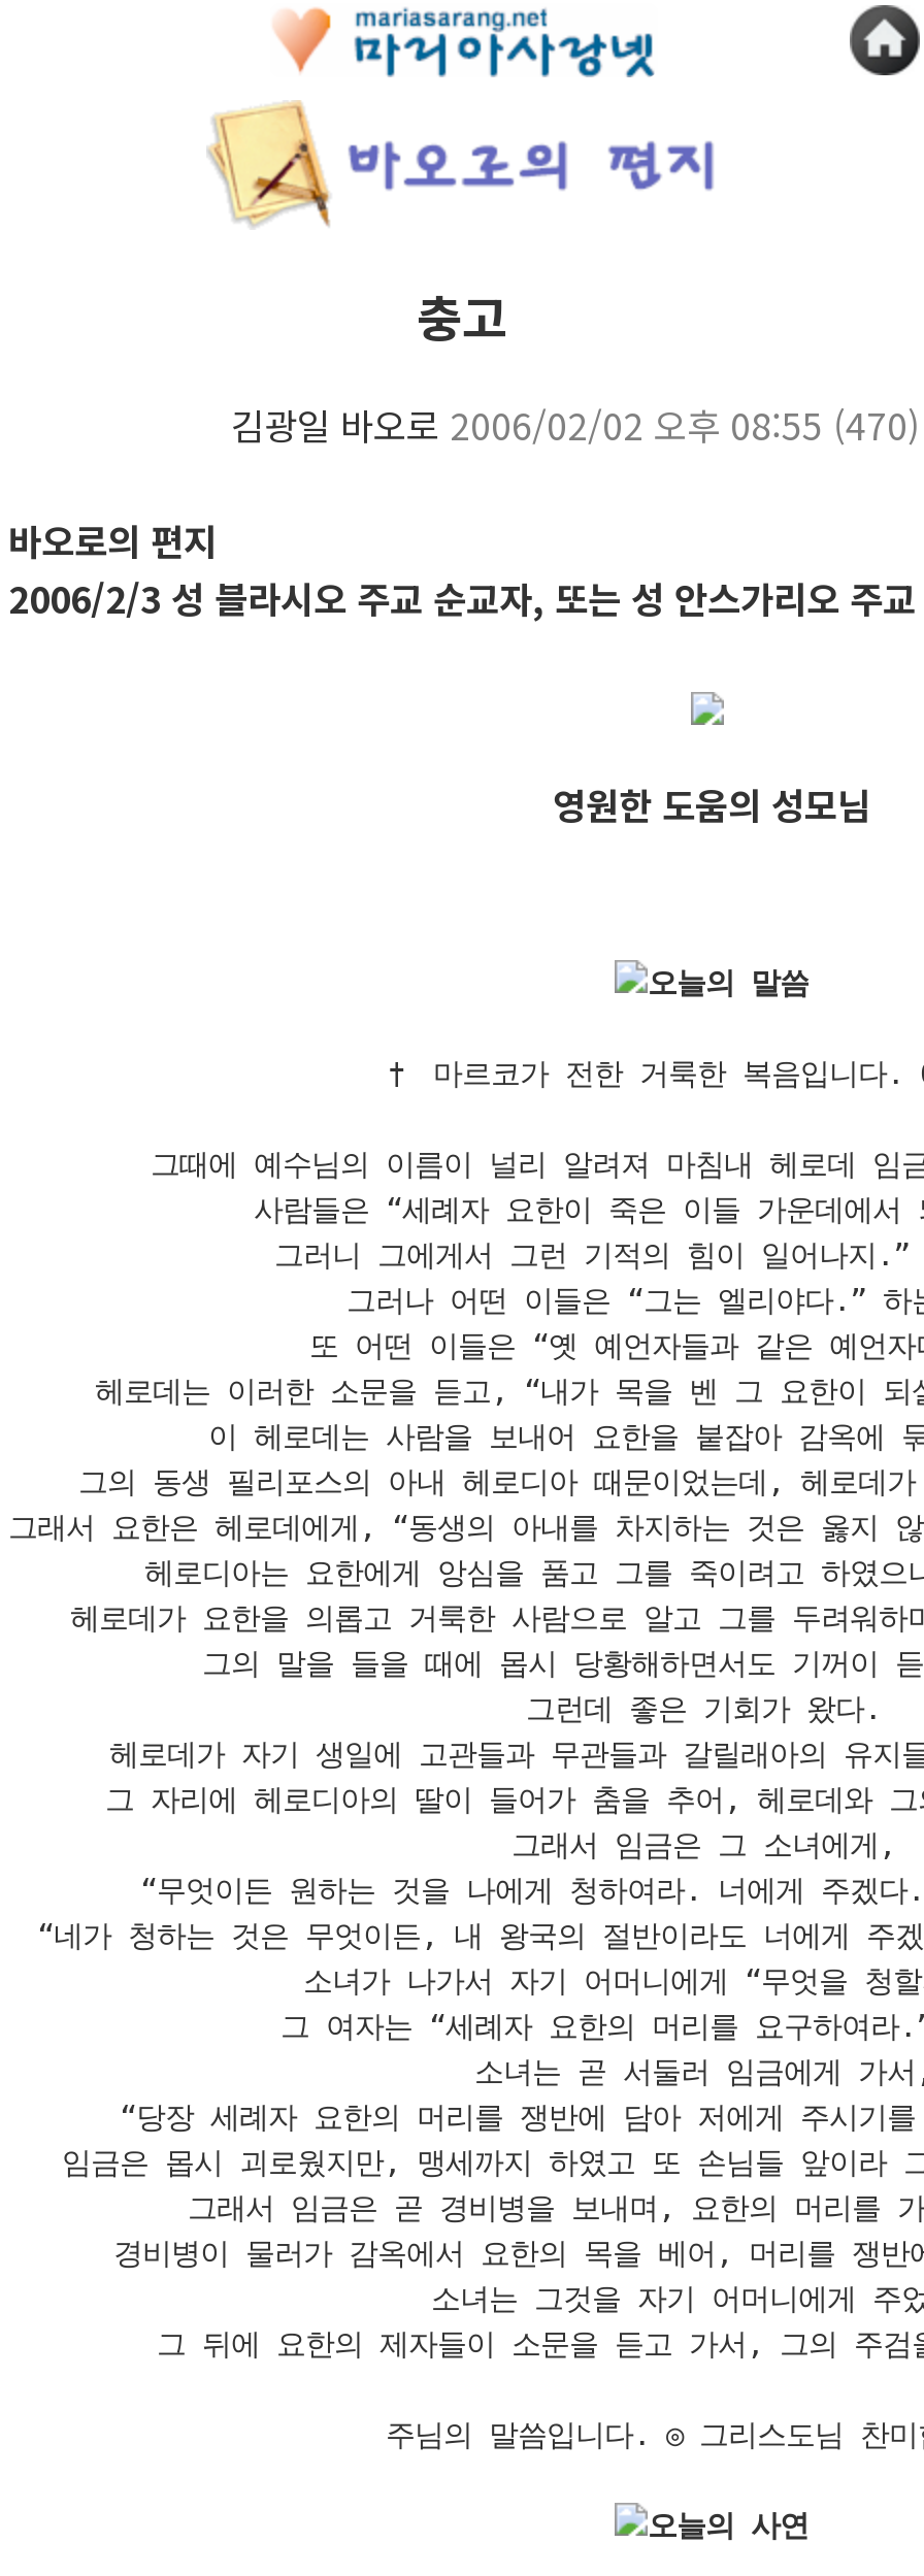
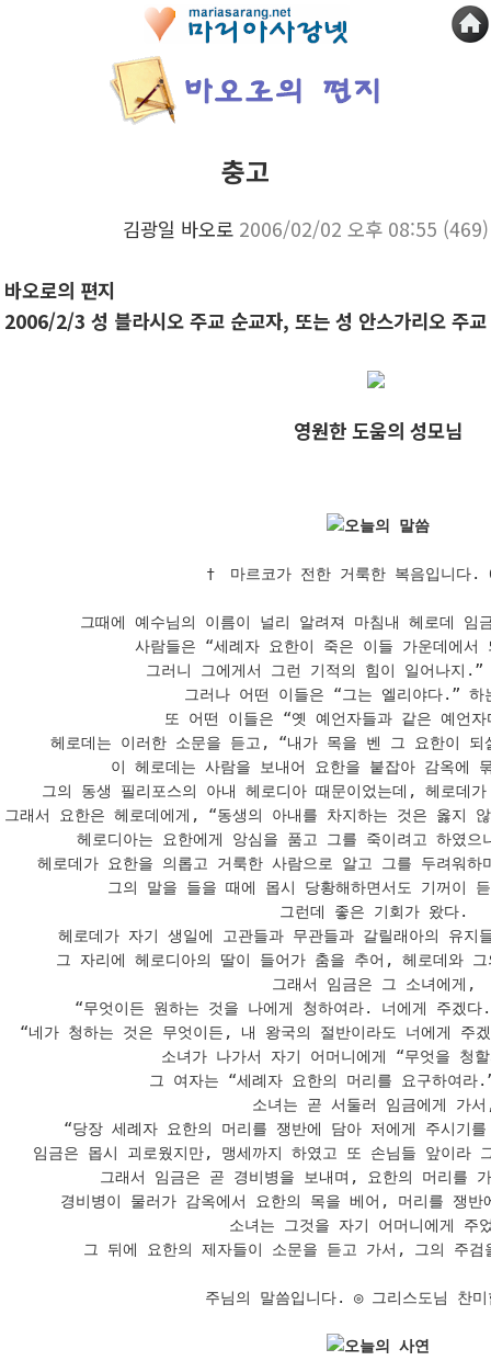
[231,399,920,451] 김광일 바오로 2006/02/02 오후 08:55 (470) -> [123,215,489,242] 김광일 바오로 2006/02/02 오후 08:55 (469)

